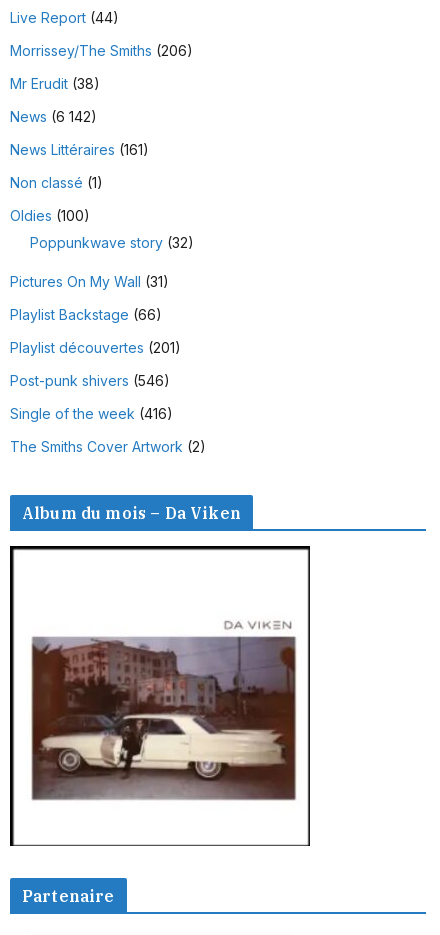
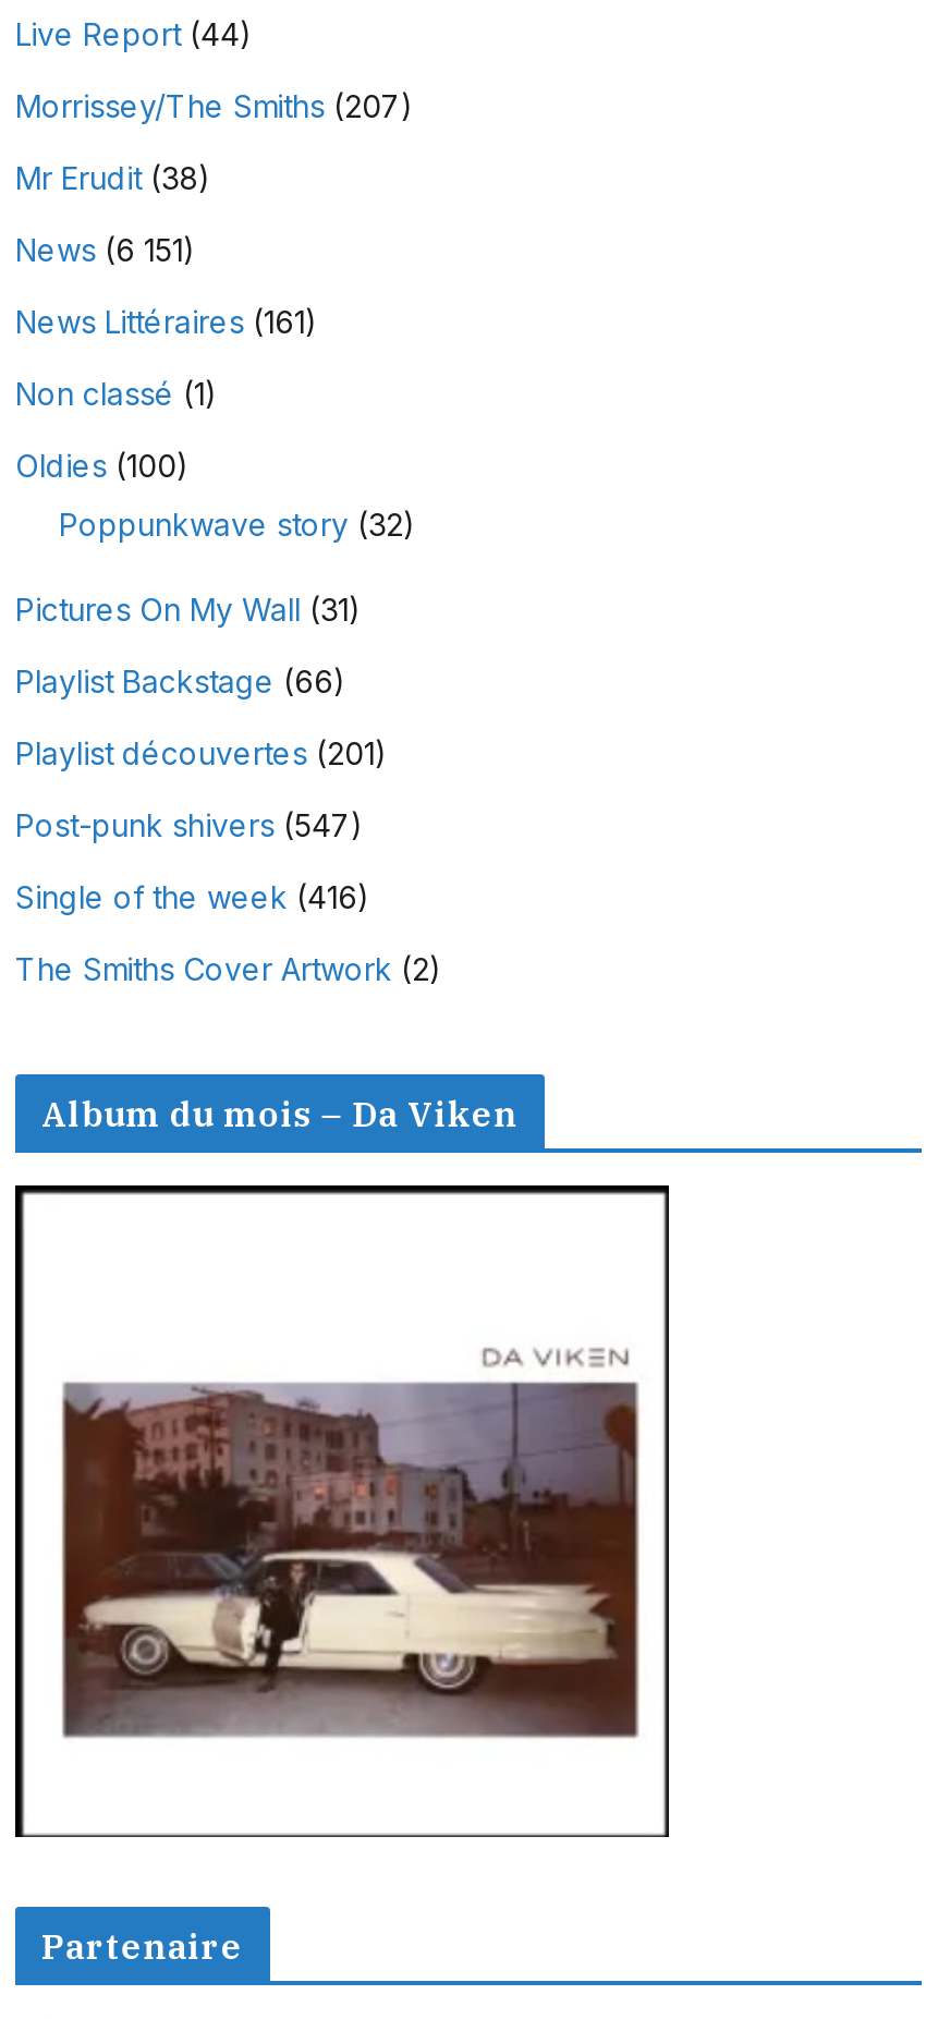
[10,42,193,59] Morrissey/The Smiths (206) -> [15,87,414,124] Morrissey/The Smiths (207)
[10,108,97,125] News (6 142) -> [15,230,196,267] News (6 151)
[10,372,170,389] Post-punk shivers (546) -> [15,806,364,843] Post-punk shivers (547)

